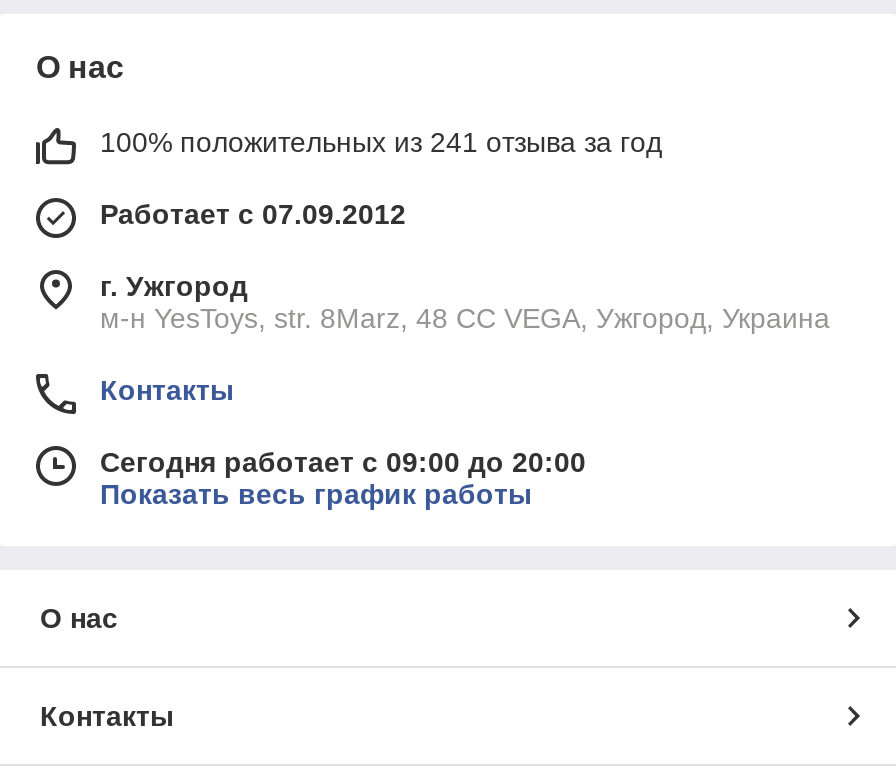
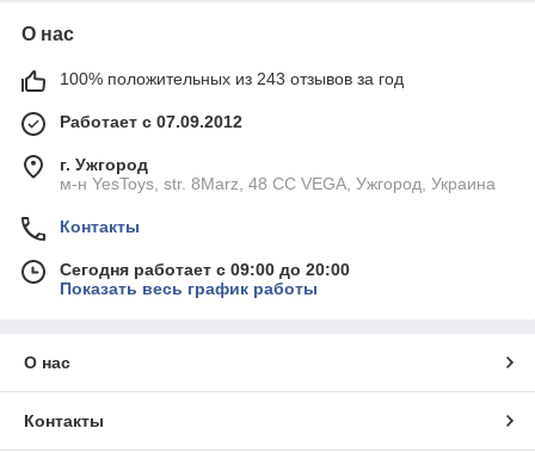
[100,127,662,159] 100% положительных из 241 отзыва за год -> [60,69,404,89] 100% положительных из 243 отзывов за год

